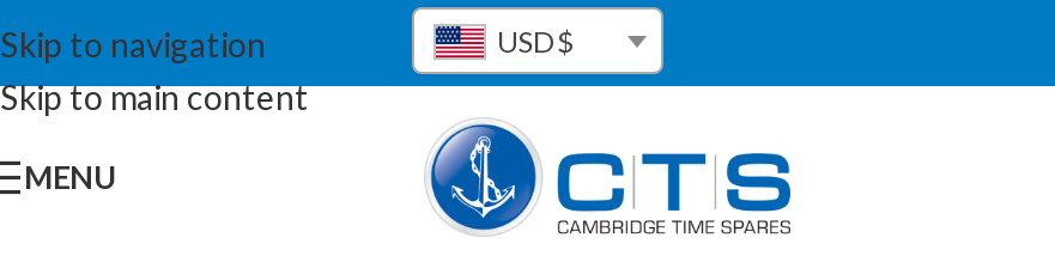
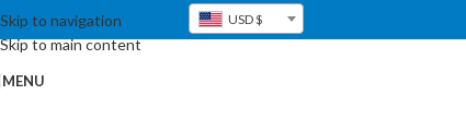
[426,120,539,234] [image] -> none
[556,151,793,234] [image] -> none

